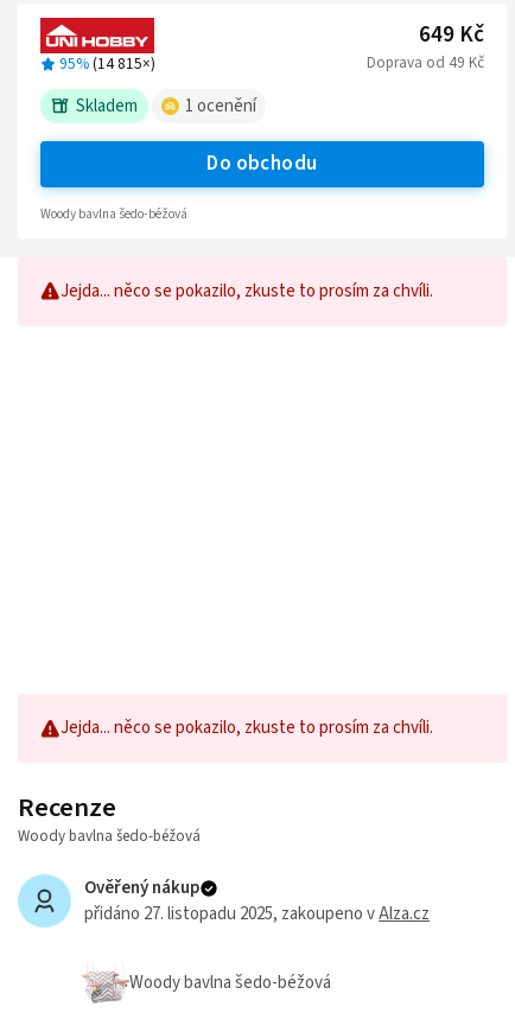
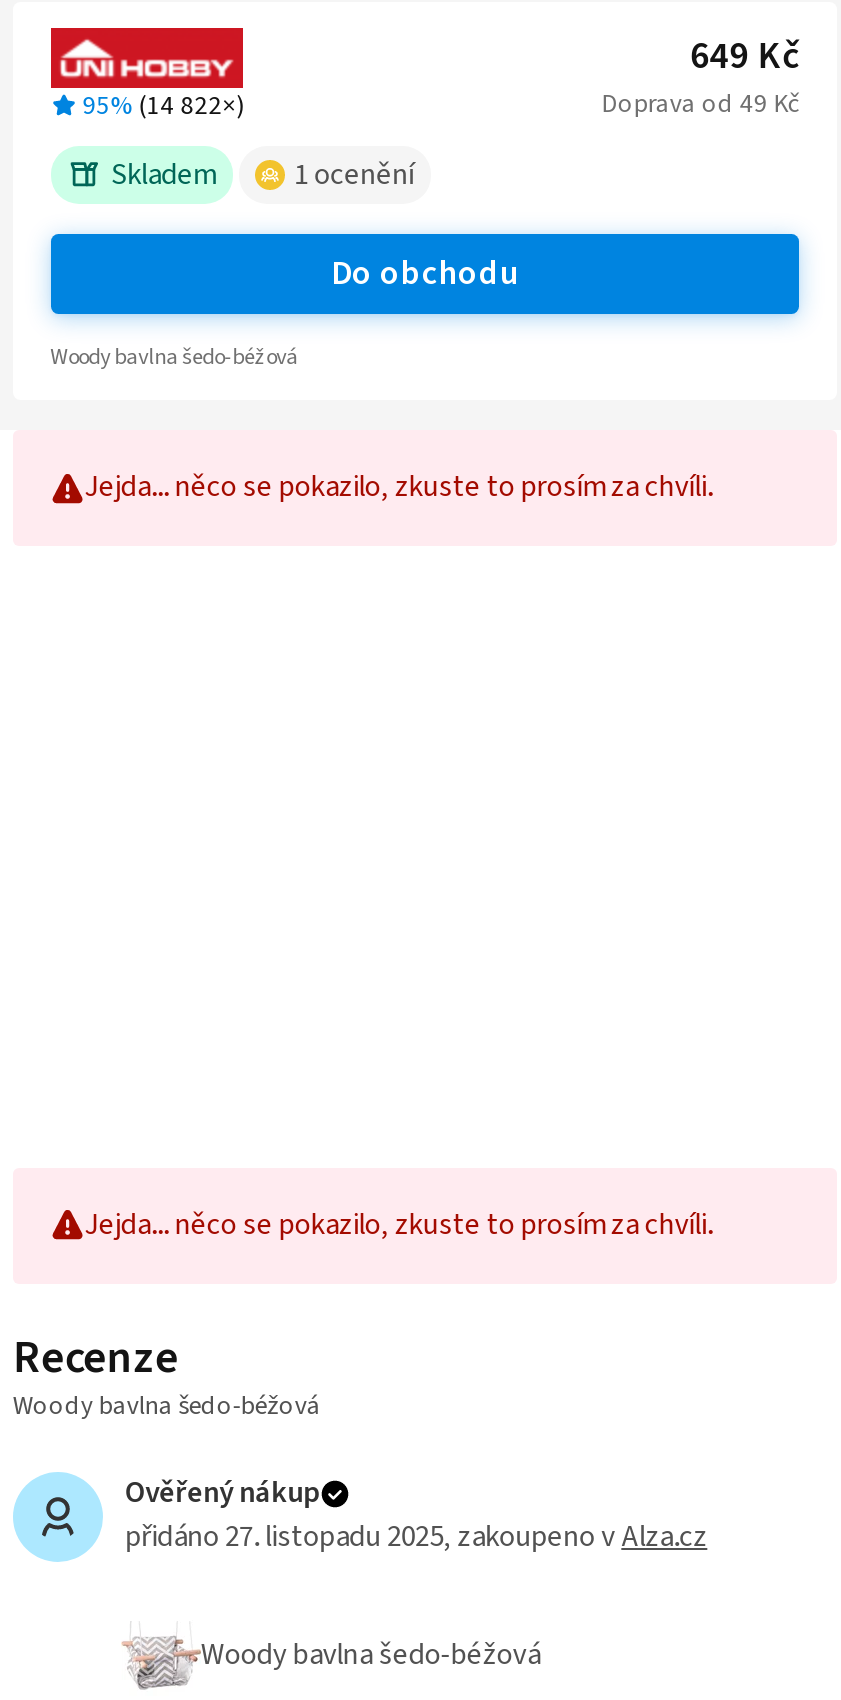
[59,54,155,75] 95%(14 815×) -> [83,87,245,123] 95%(14 822×)

